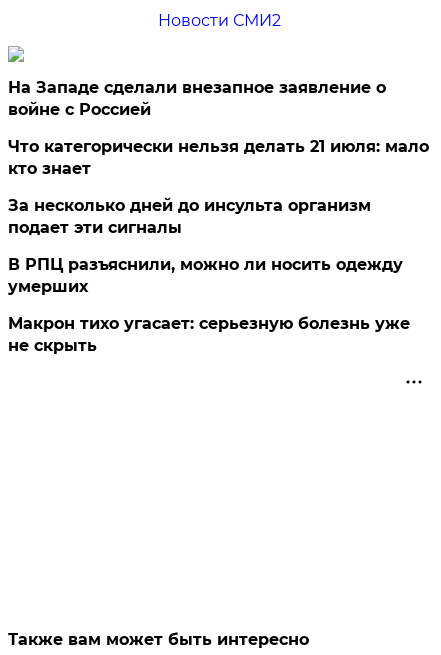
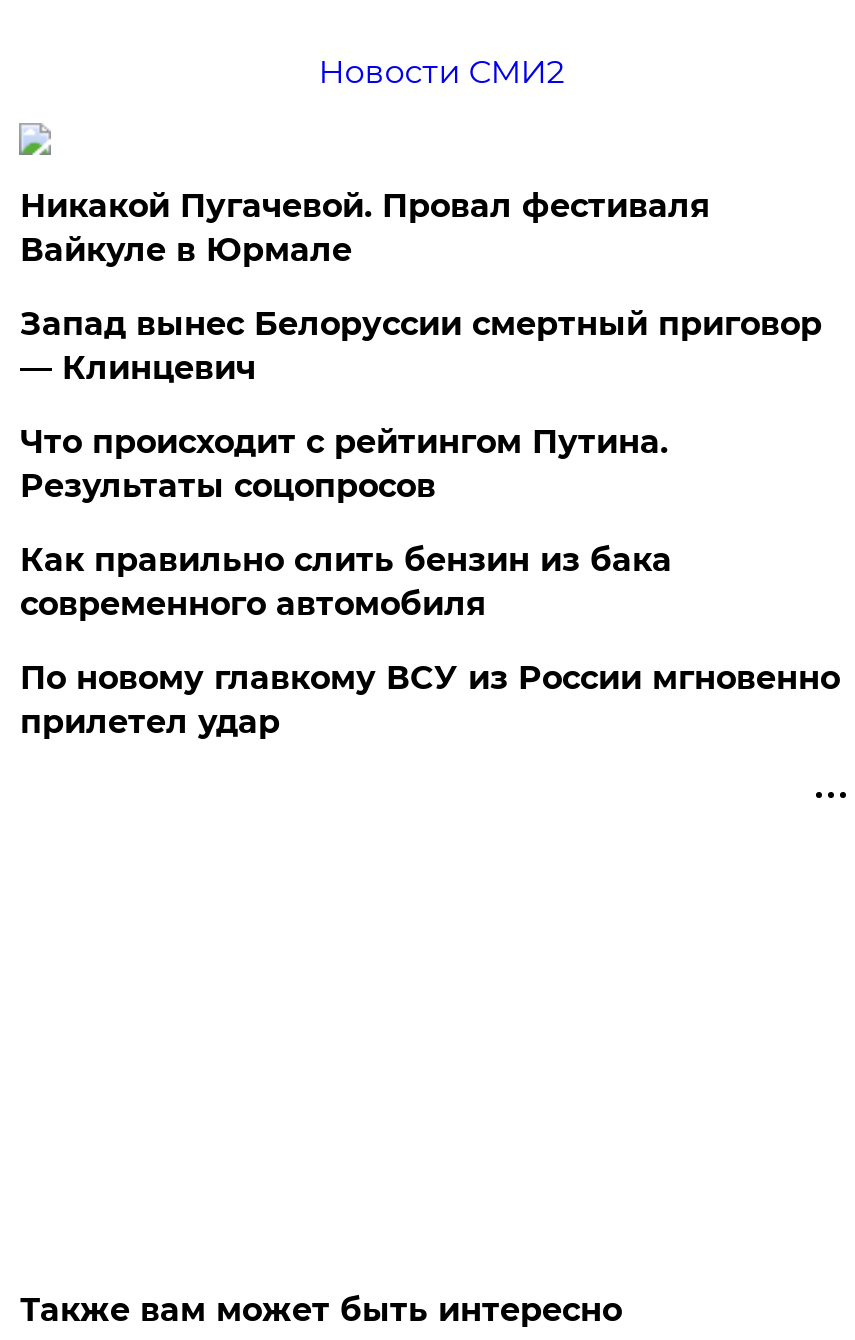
[8,78,386,119] На Западе сделали внезапное заявление о | войне с Россией -> [20,187,710,269] Никакой Пугачевой. Провал фестиваля | Вайкуле в Юрмале
[8,137,429,178] Что категорически нельзя делать 21 июля: мало | кто знает -> [20,305,822,387] Запад вынес Белоруссии смертный приговор | — Клинцевич
[8,196,371,237] За несколько дней до инсульта организм | подает эти сигналы -> [20,423,668,505] Что происходит с рейтингом Путина. | Результаты соцопросов
[8,255,403,296] В РПЦ разъяснили, можно ли носить одежду | умерших -> [20,541,672,623] Как правильно слить бензин из бака | современного автомобиля
[8,314,410,355] Макрон тихо угасает: серьезную болезнь уже | не скрыть -> [20,659,840,741] По новому главкому ВСУ из России мгновенно | прилетел удар

